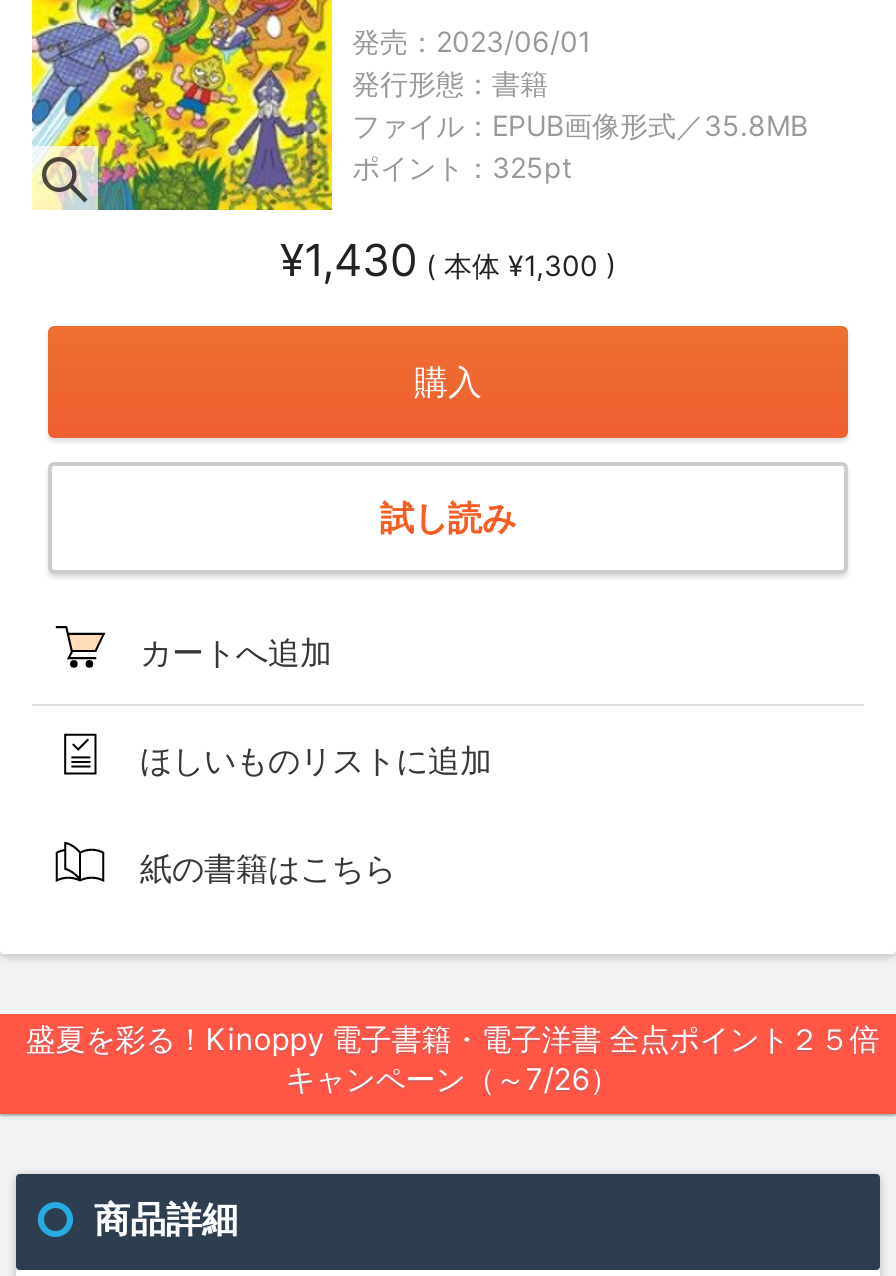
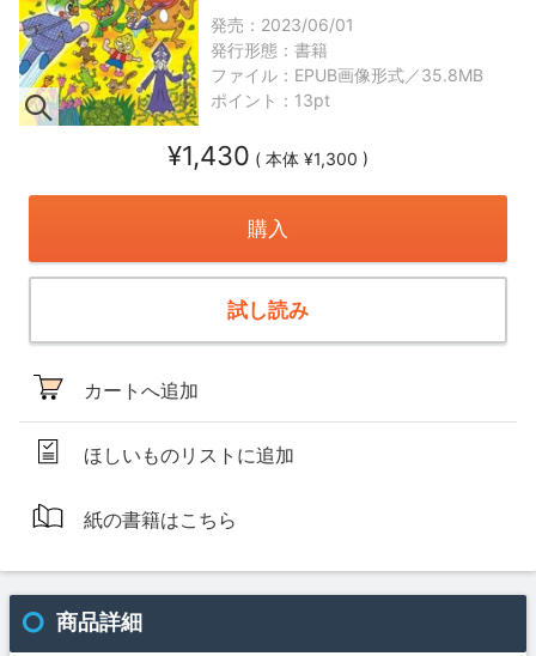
[352,150,572,184] ポイント：325pt -> [211,90,330,110] ポイント：13pt
[25,1019,879,1097] 盛夏を彩る！Kinoppy 電子書籍・電子洋書 全点ポイント２５倍 | キャンペーン（～7/26） -> none

